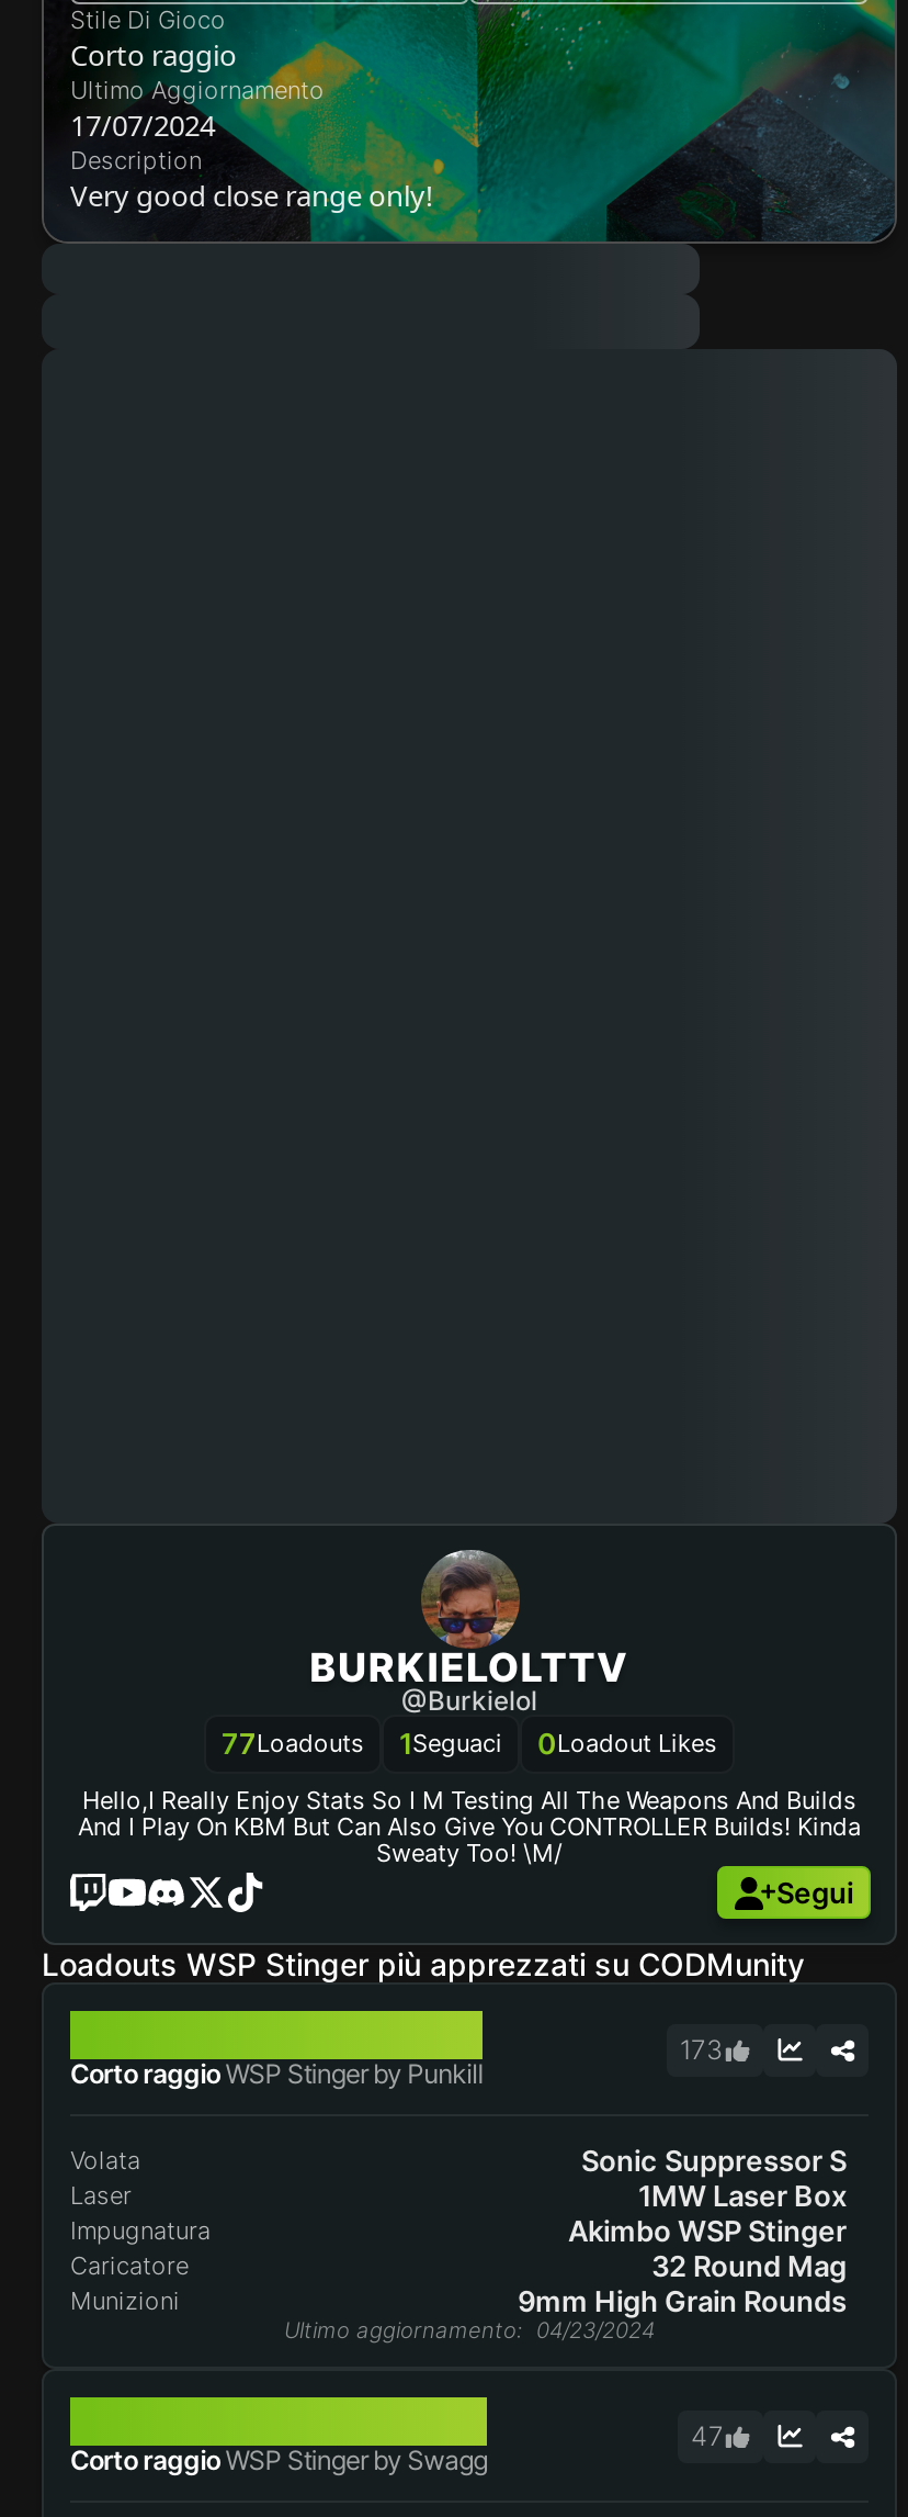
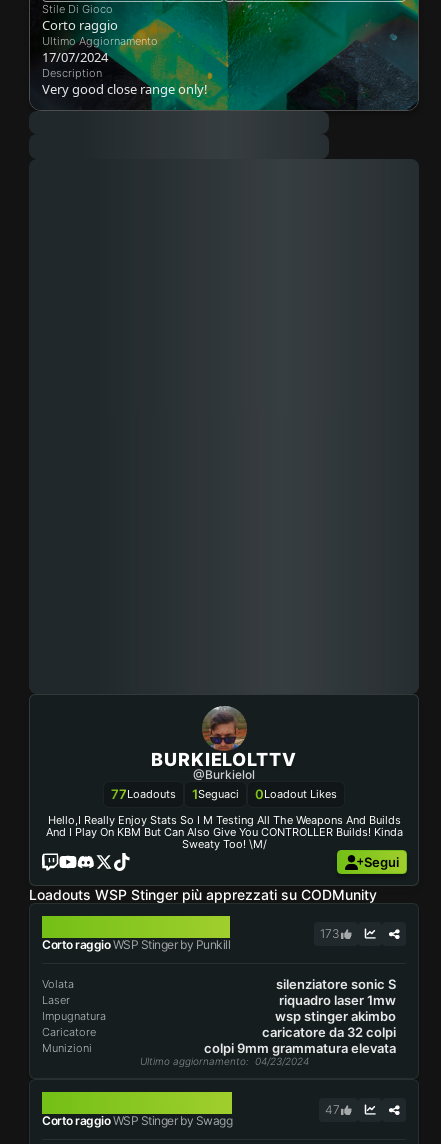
[581,2143,847,2178] Sonic Suppressor S -> [276,976,396,992] silenziatore sonic S
[638,2178,847,2213] 1MW Laser Box -> [279,992,396,1008] riquadro laser 1mw
[568,2213,847,2248] Akimbo WSP Stinger -> [275,1008,396,1024] wsp stinger akimbo
[651,2248,847,2283] 32 Round Mag -> [262,1024,396,1040] caricatore da 32 colpi
[518,2283,847,2318] 9mm High Grain Rounds -> [204,1040,396,1056] colpi 9mm grammatura elevata

